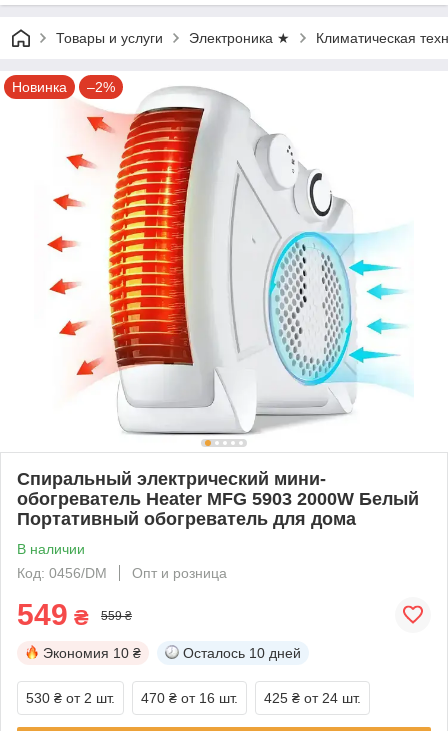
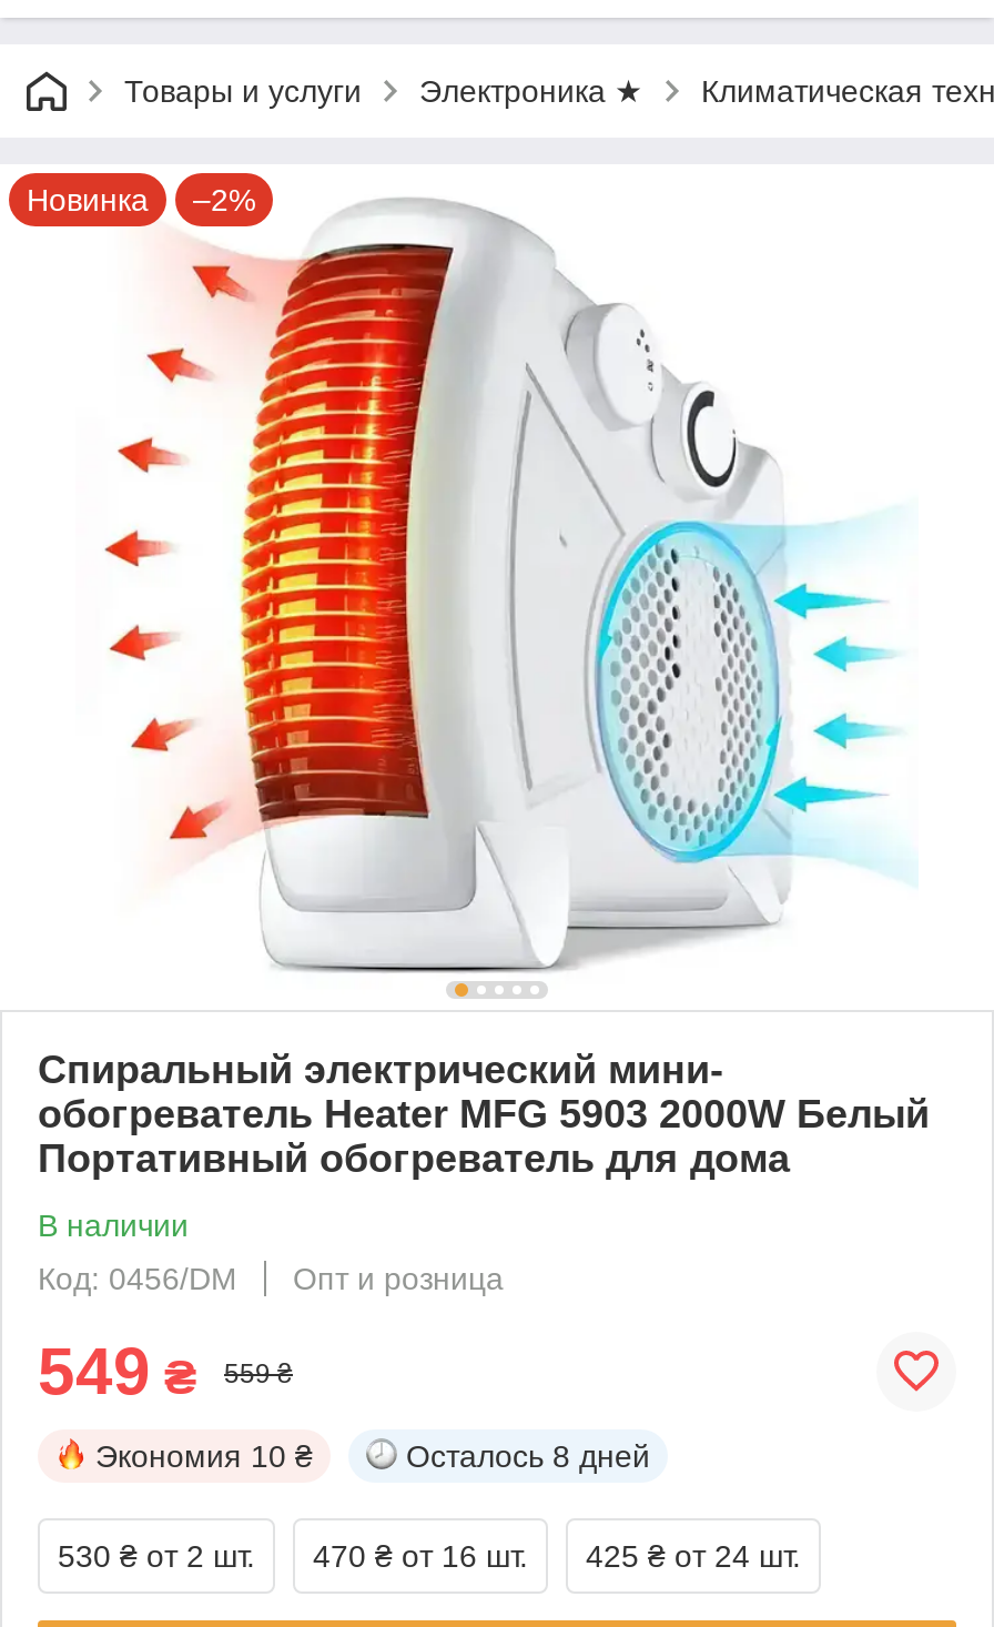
[183,645,301,661] Осталось 10 дней -> [406,1438,650,1473] Осталось 8 дней

